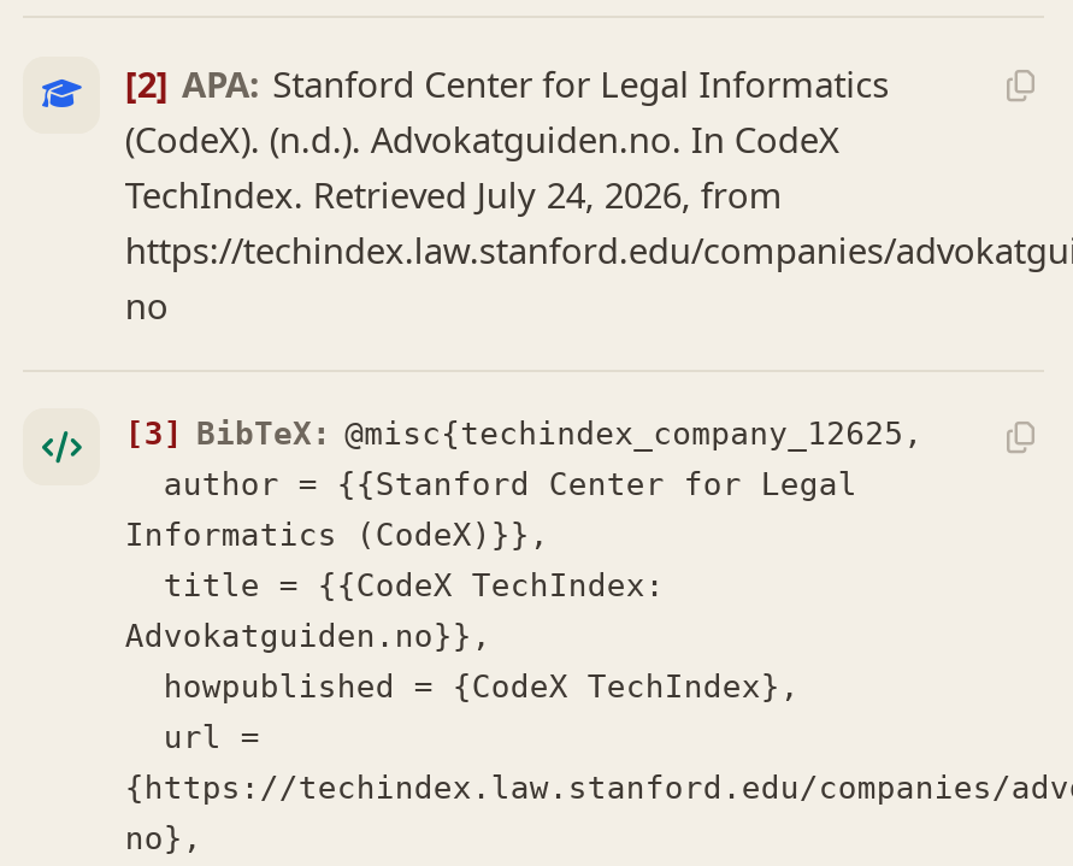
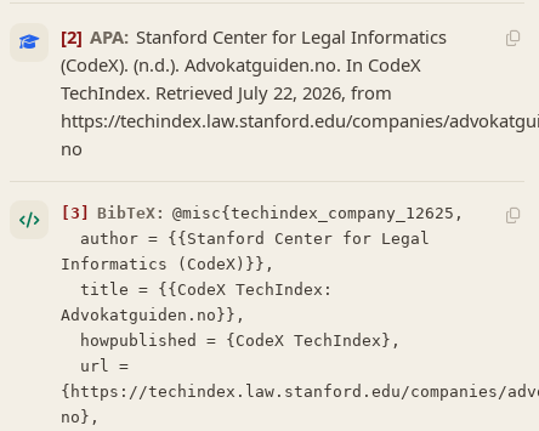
[125,169,783,217] TechIndex. Retrieved July 24, 2026, from -> [61,80,393,104] TechIndex. Retrieved July 22, 2026, from

